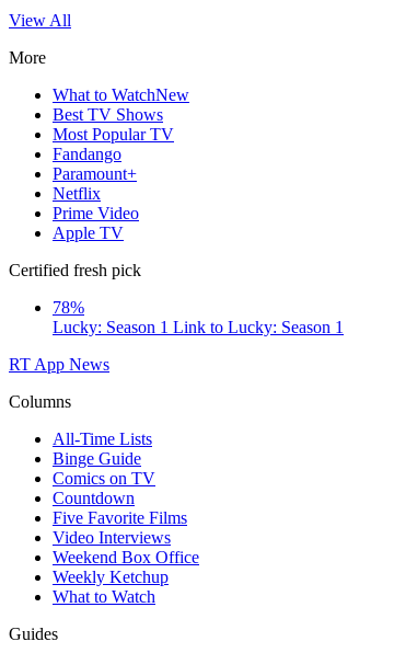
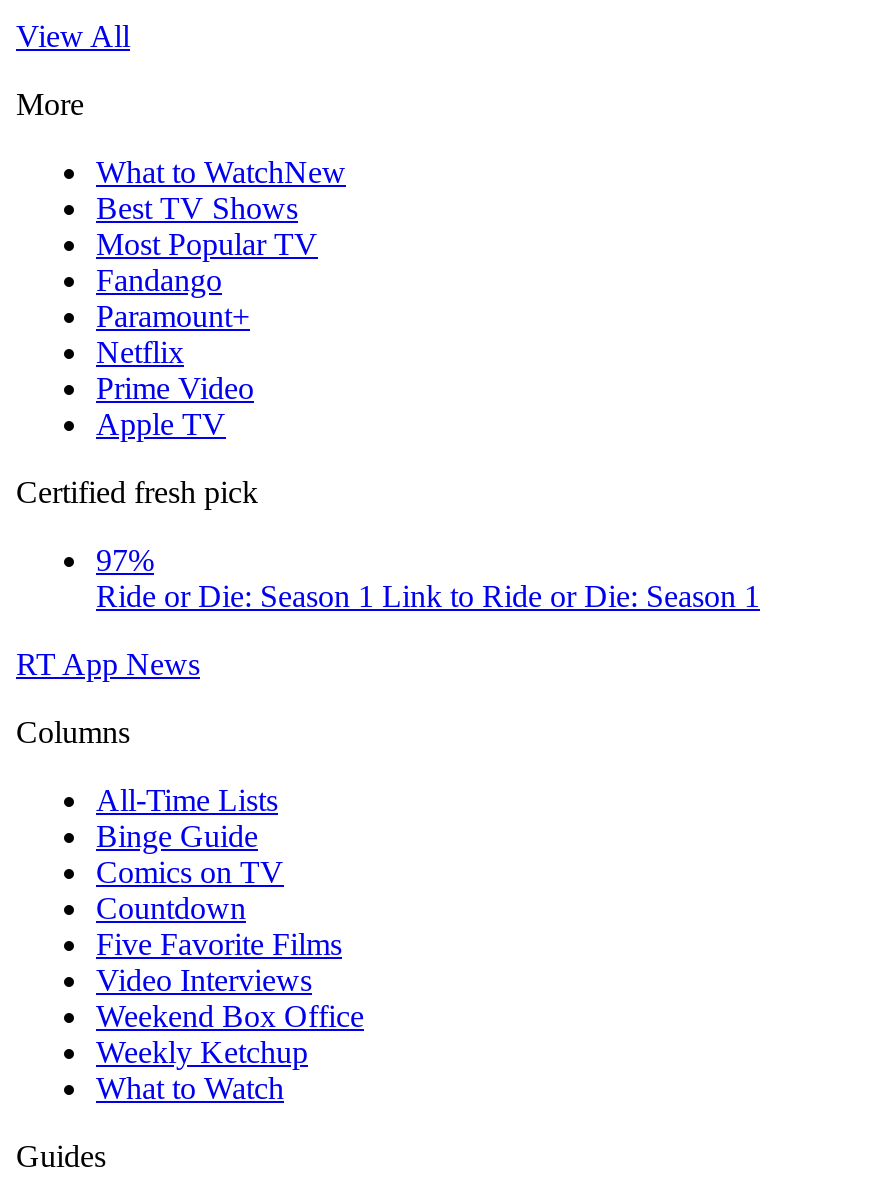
[53,298,344,336] 78% | Lucky: Season 1 Link to Lucky: Season 1 -> [96,543,760,613] 97% | Ride or Die: Season 1 Link to Ride or Die: Season 1

